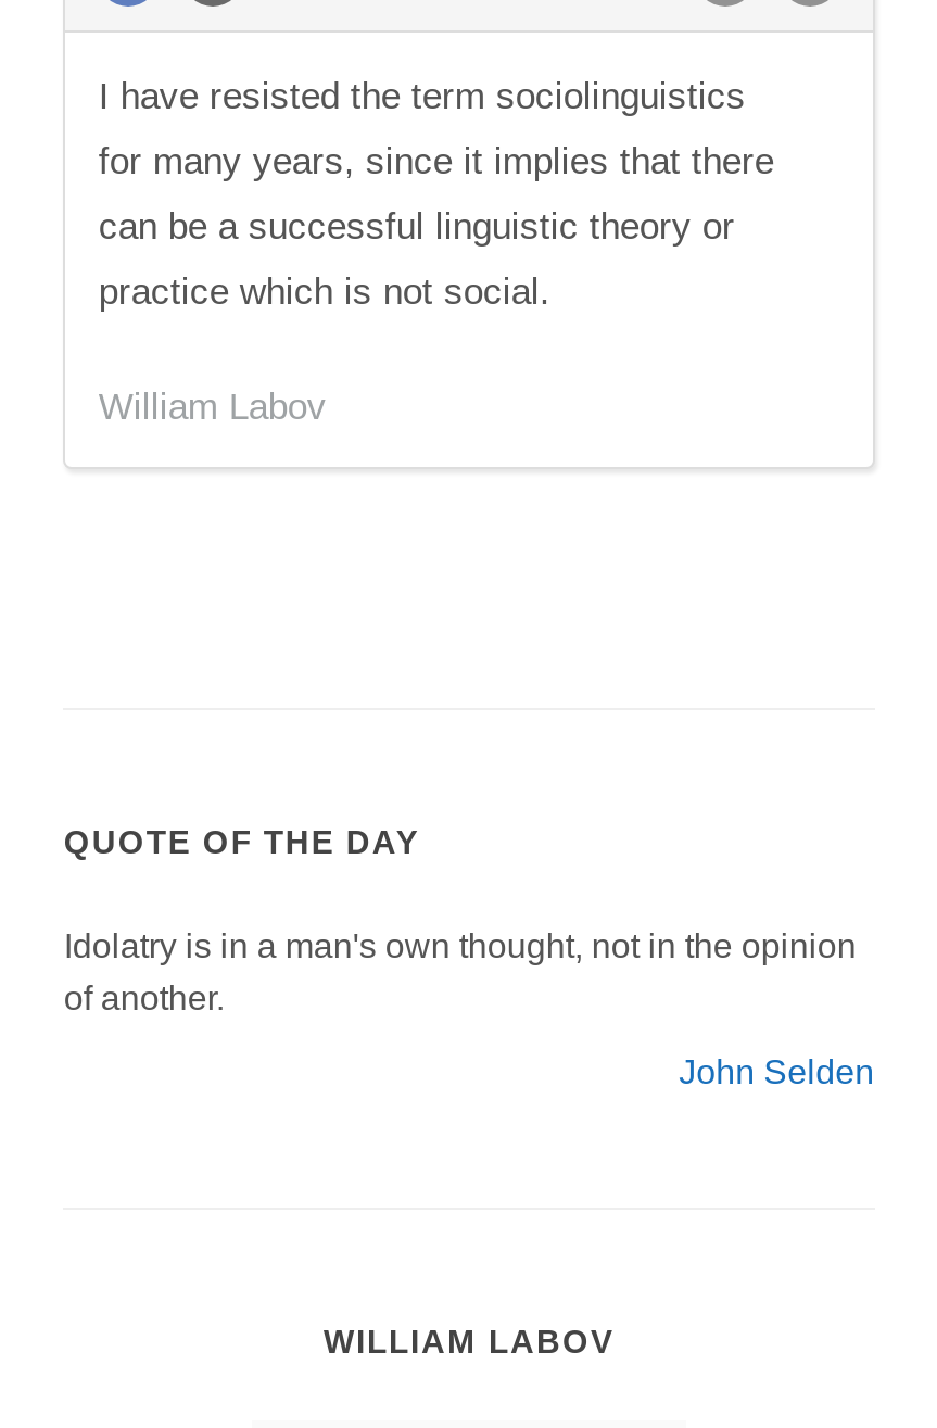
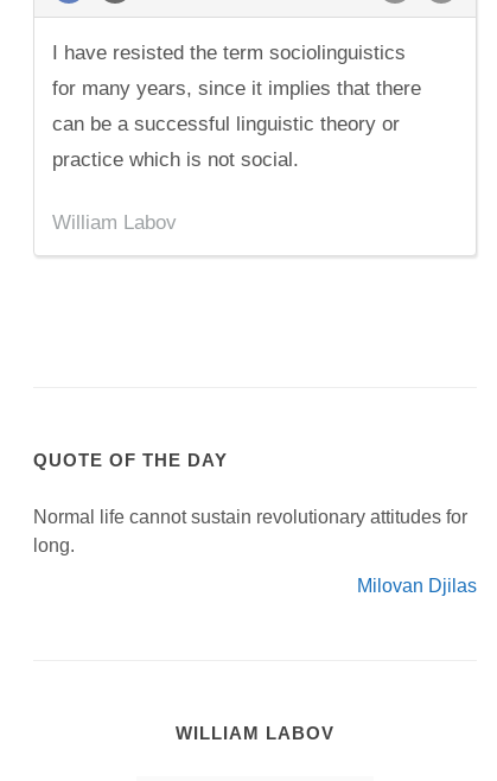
[64,927,856,1016] Idolatry is in a man's own thought, not in the opinion | of another. -> [34,507,468,555] Normal life cannot sustain revolutionary attitudes for | long.
[679,1053,874,1090] John Selden -> [357,576,476,596] Milovan Djilas

